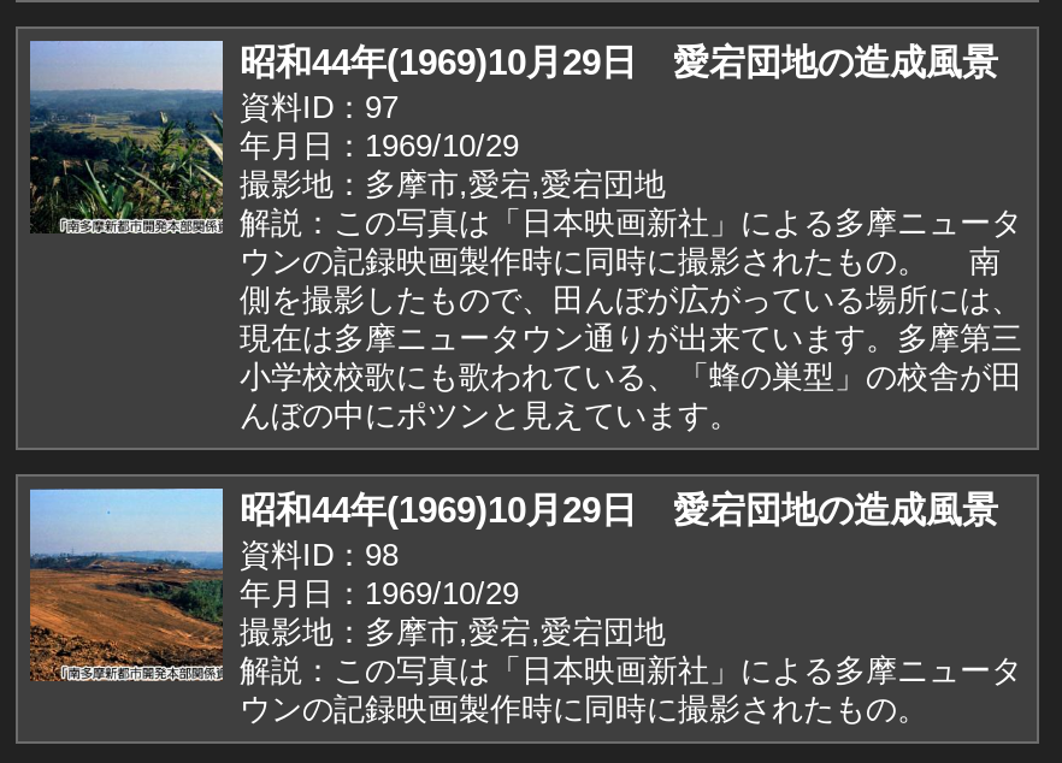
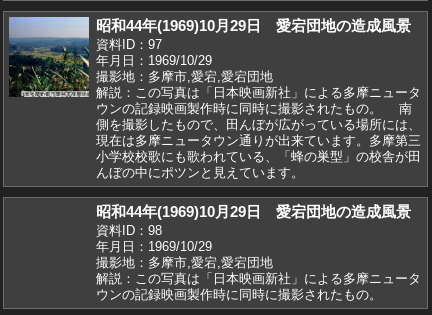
[28,486,225,684] [image] -> none

